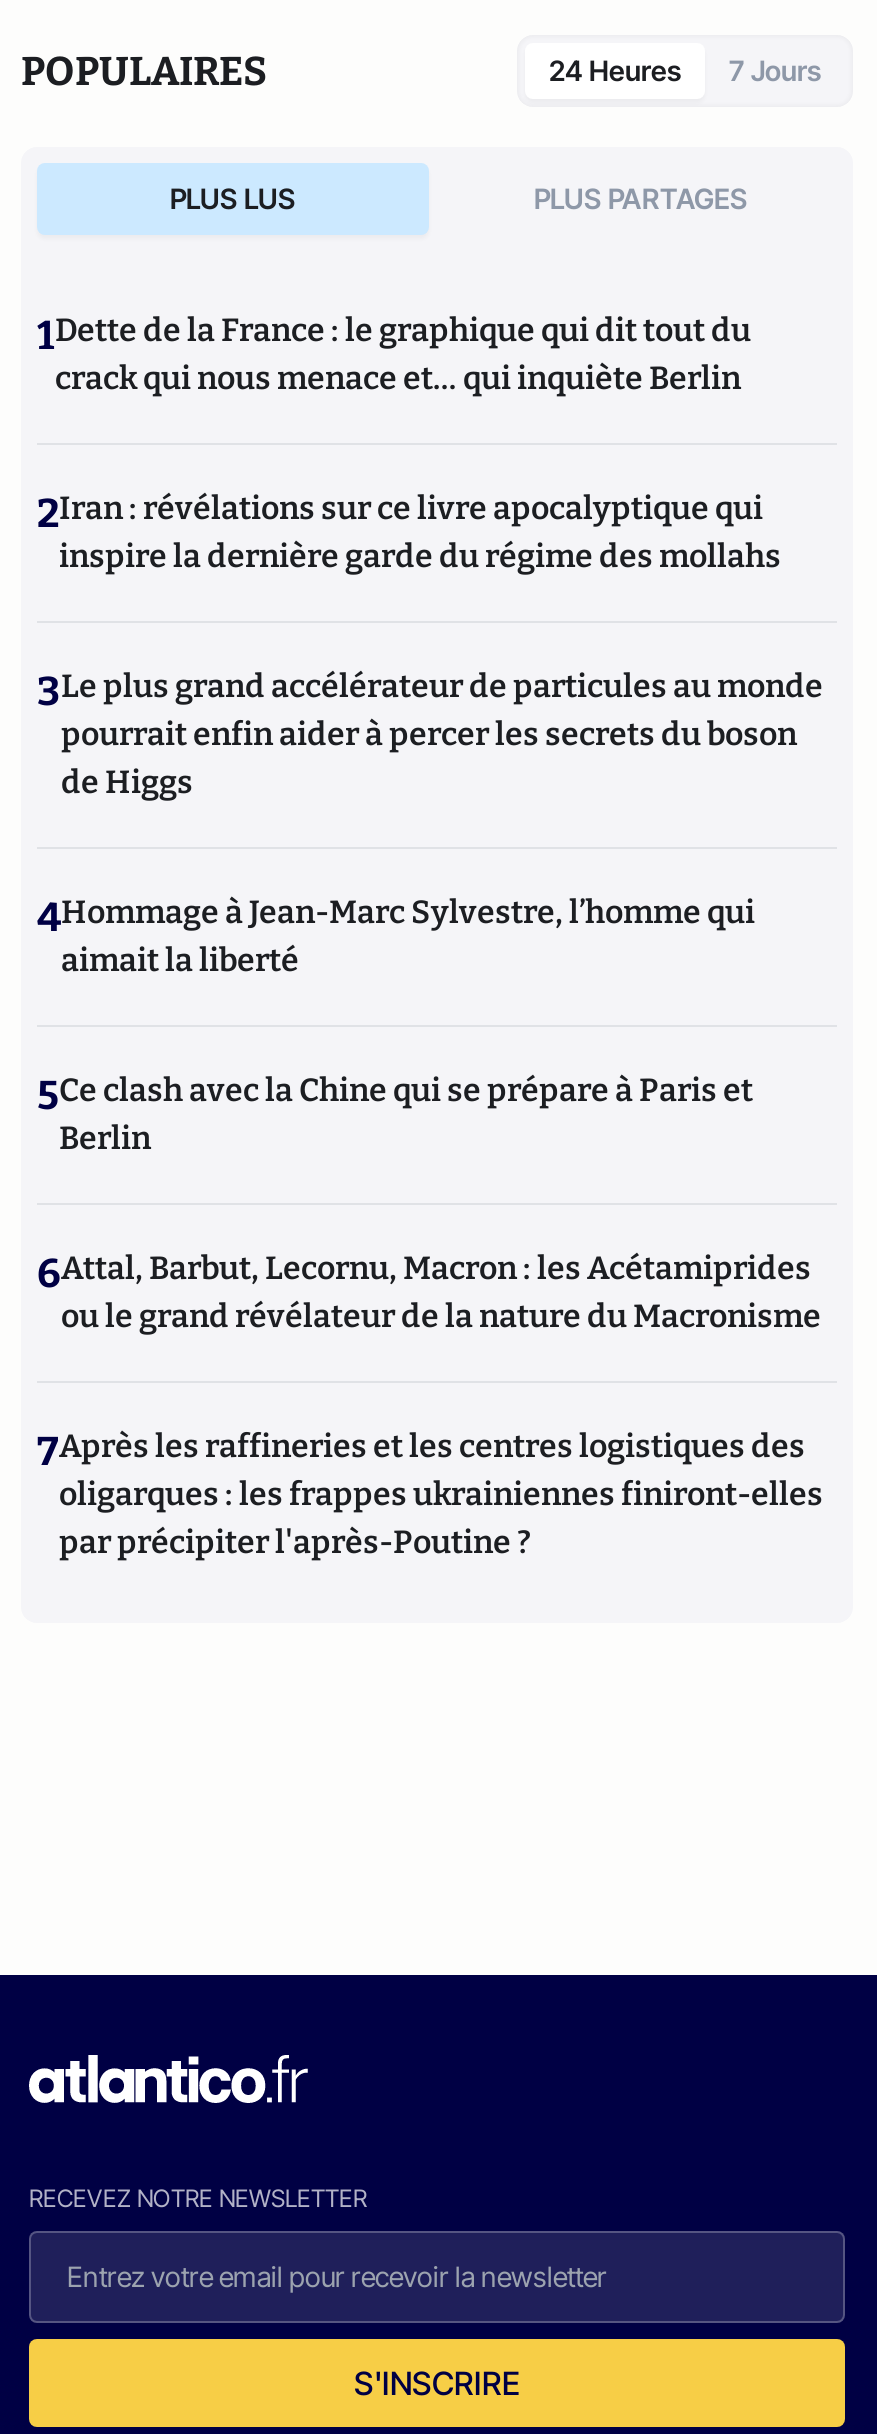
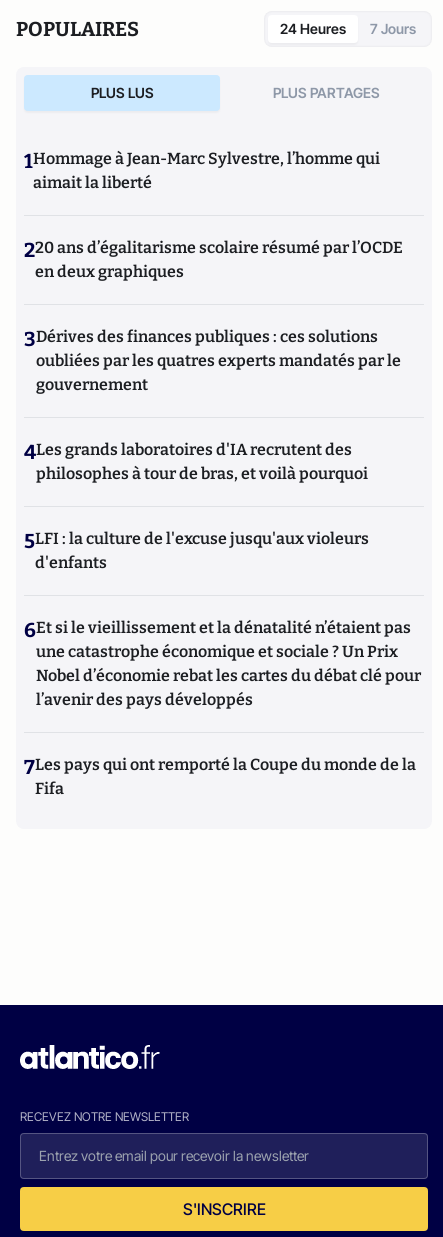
[37,311,823,941] 1Dette de la France : le graphique qui dit tout du | crack qui nous menace et… qui inquiète Berlin | 2Iran : révélations sur ce livre apocalyptique qui | inspire la dernière garde du régime des mollahs | 3Le plus grand accélérateur de particules au monde | pourrait enfin aider à percer les secrets du boson | de Higgs | 4Hommage à Jean-Marc Sylvestre, l’homme qui -> [24,149,380,173] 1Hommage à Jean-Marc Sylvestre, l’homme qui
moved [61,941,299,979] -> [33,173,152,192]: aimait la liberté
[37,1071,823,1561] 5Ce clash avec la Chine qui se prépare à Paris et | Berlin | 6Attal, Barbut, Lecornu, Macron : les Acétamiprides | ou le grand révélateur de la nature du Macronisme | 7Après les raffineries et les centres logistiques des | oligarques : les frappes ukrainiennes finiront-elles | par précipiter l'après-Poutine ? -> [24,238,421,798] 220 ans d’égalitarisme scolaire résumé par l’OCDE | en deux graphiques | 3Dérives des finances publiques : ces solutions | oubliées par les quatres experts mandatés par le | gouvernement | 4Les grands laboratoires d'IA recrutent des | philosophes à tour de bras, et voilà pourquoi | 5LFI : la culture de l'excuse jusqu'aux violeurs | d'enfants | 6Et si le vieillissement et la dénatalité n’étaient pas | une catastrophe économique et sociale ? Un Prix | Nobel d’économie rebat les cartes du débat clé pour | l’avenir des pays développés | 7Les pays qui ont remporté la Coupe du monde de la | Fifa

